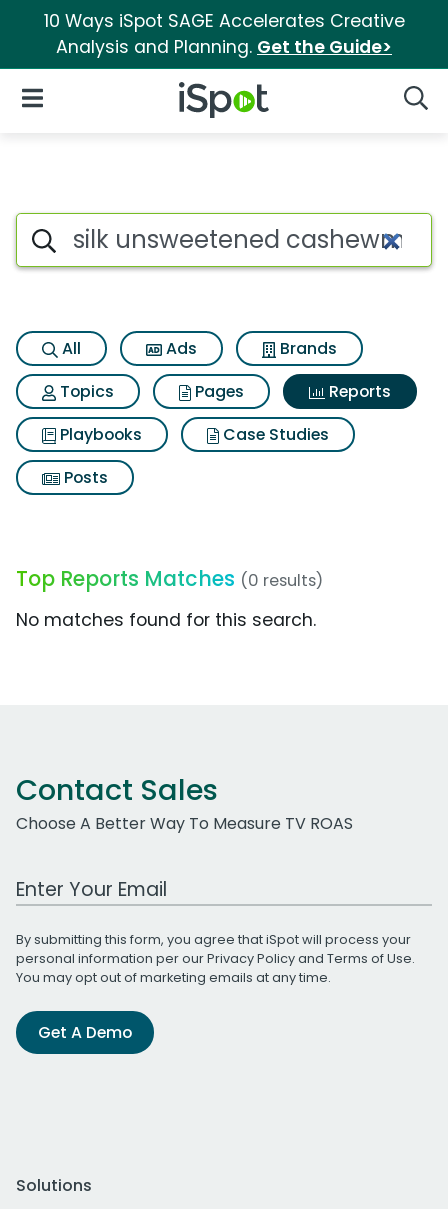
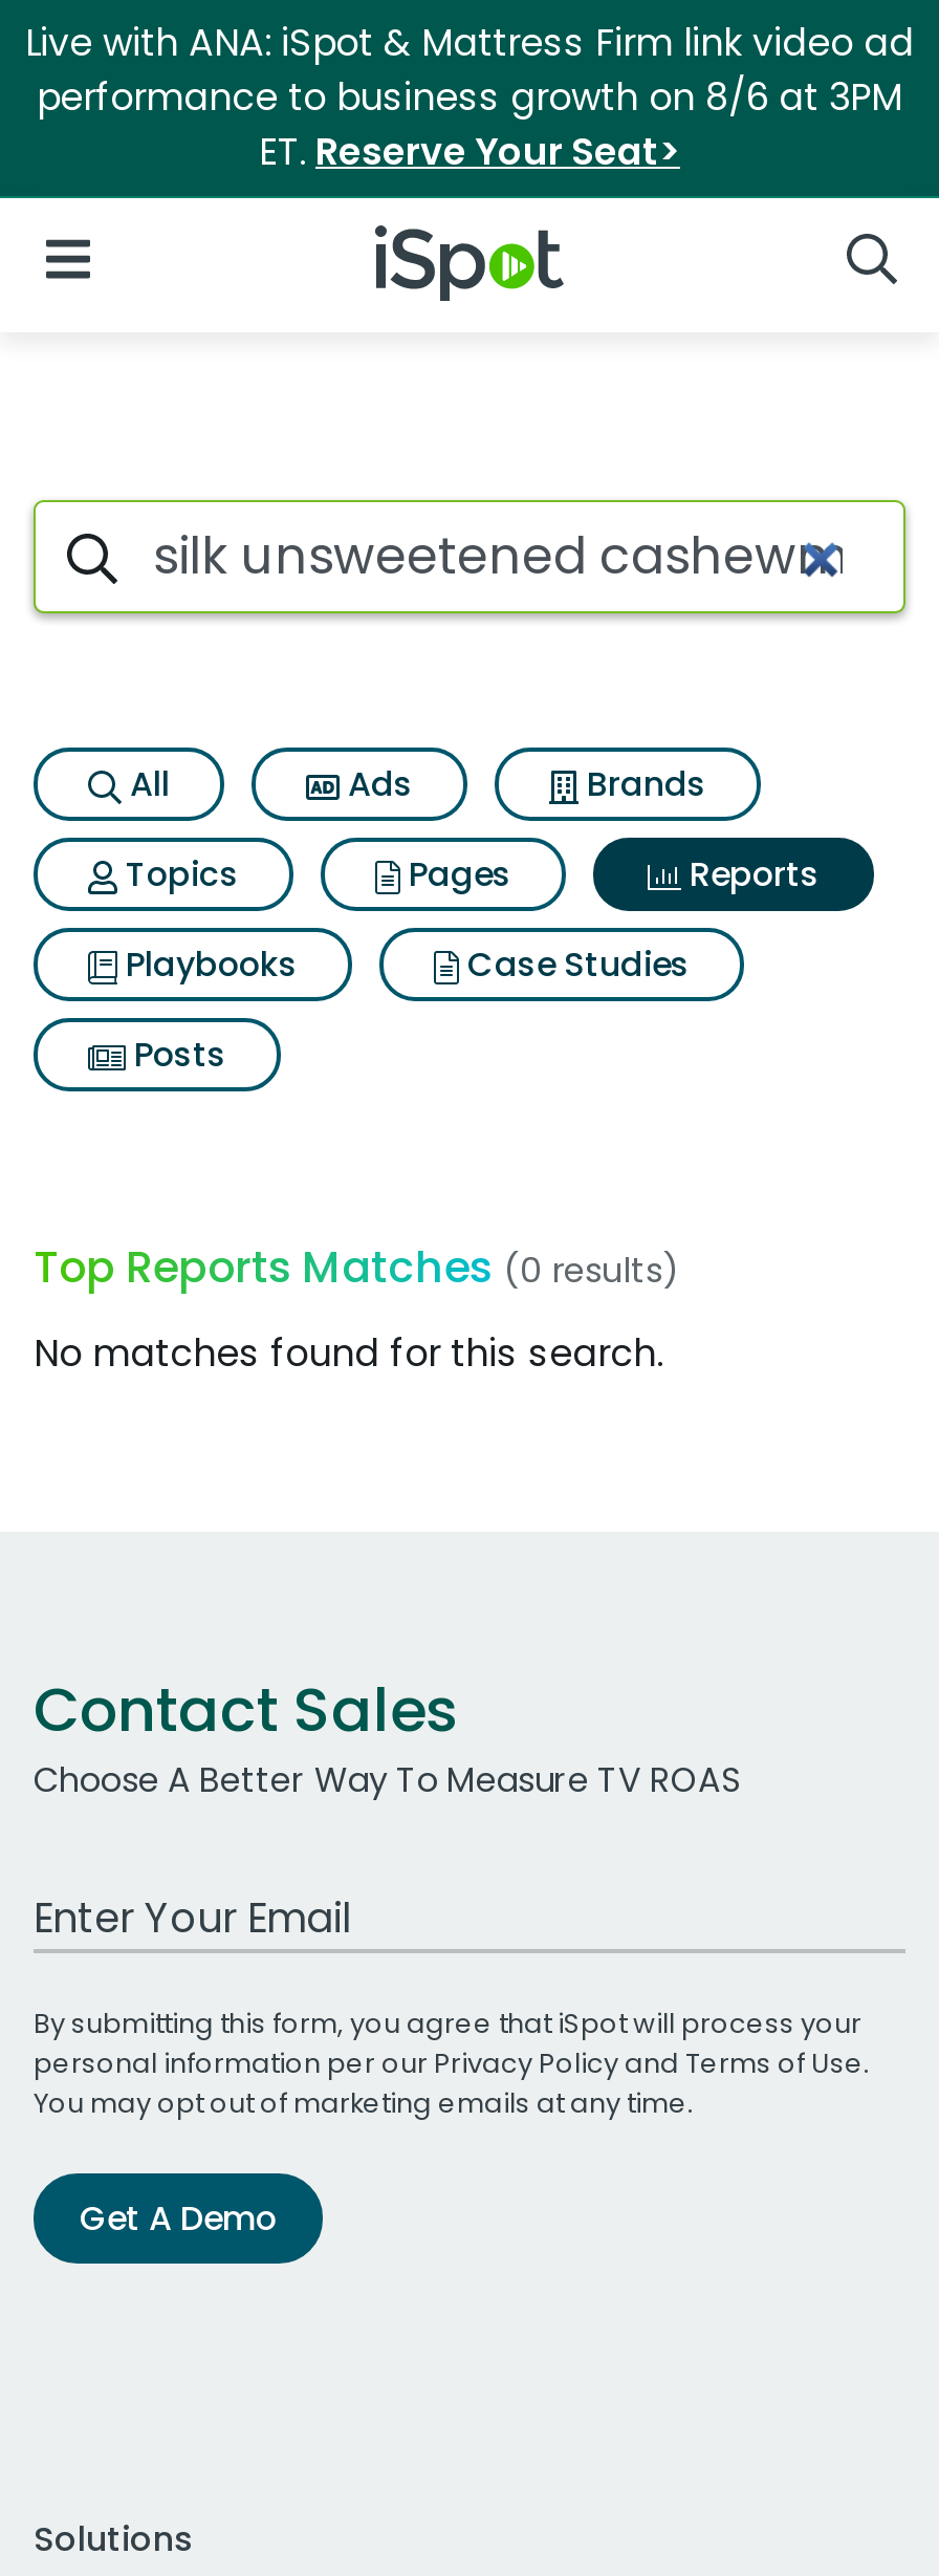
[43,9,404,59] 10 Ways iSpot SAGE Accelerates Creative | Analysis and Planning. Get the Guide> -> [25,18,914,177] Live with ANA: iSpot & Mattress Firm link video ad | performance to business growth on 8/6 at 3PM | ET. Reserve Your Seat>

